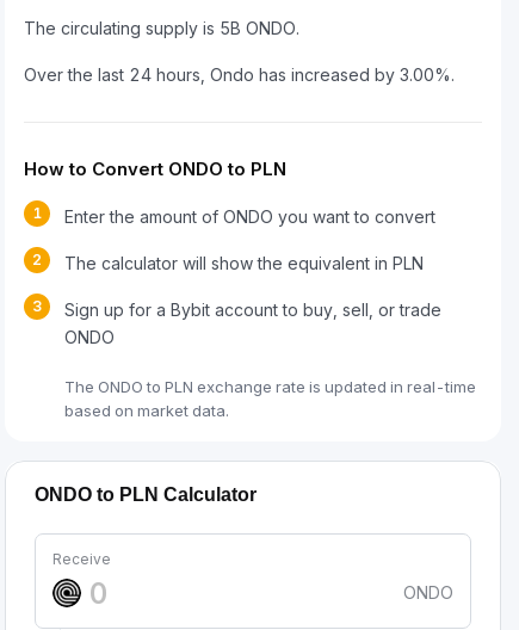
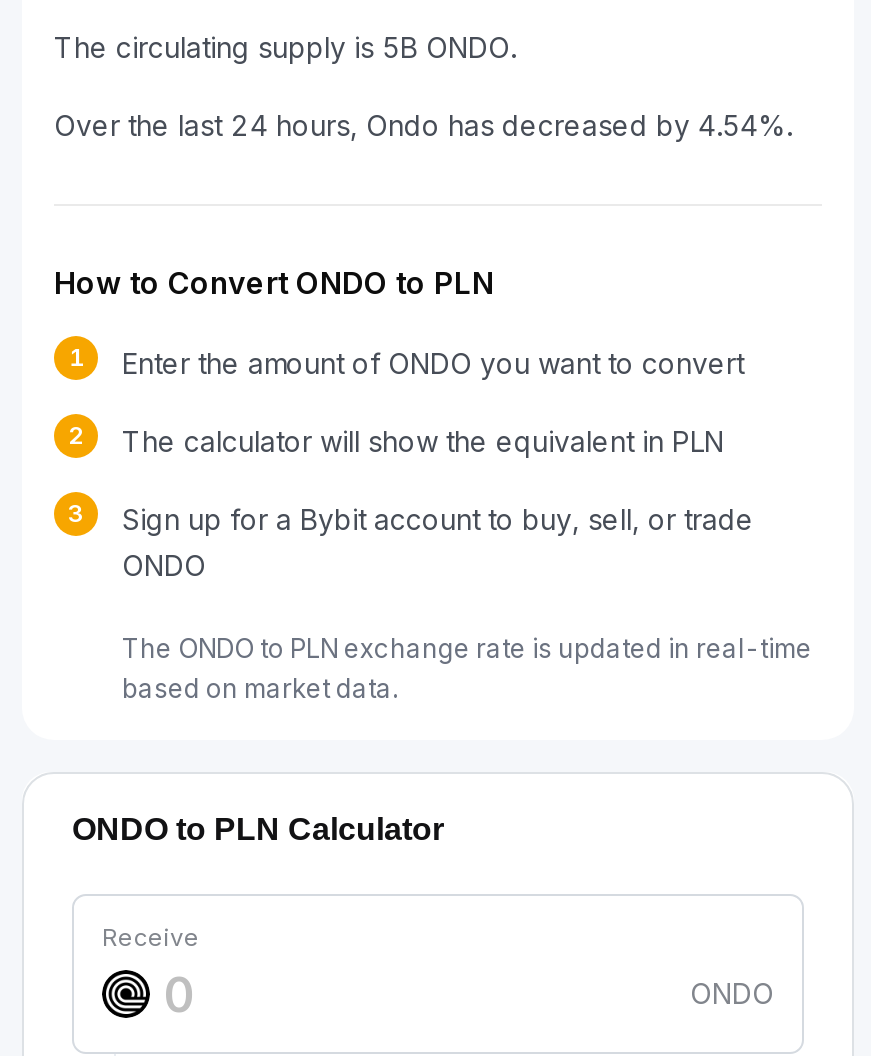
[24,64,455,85] Over the last 24 hours, Ondo has increased by 3.00%. -> [54,108,792,142] Over the last 24 hours, Ondo has decreased by 4.54%.

